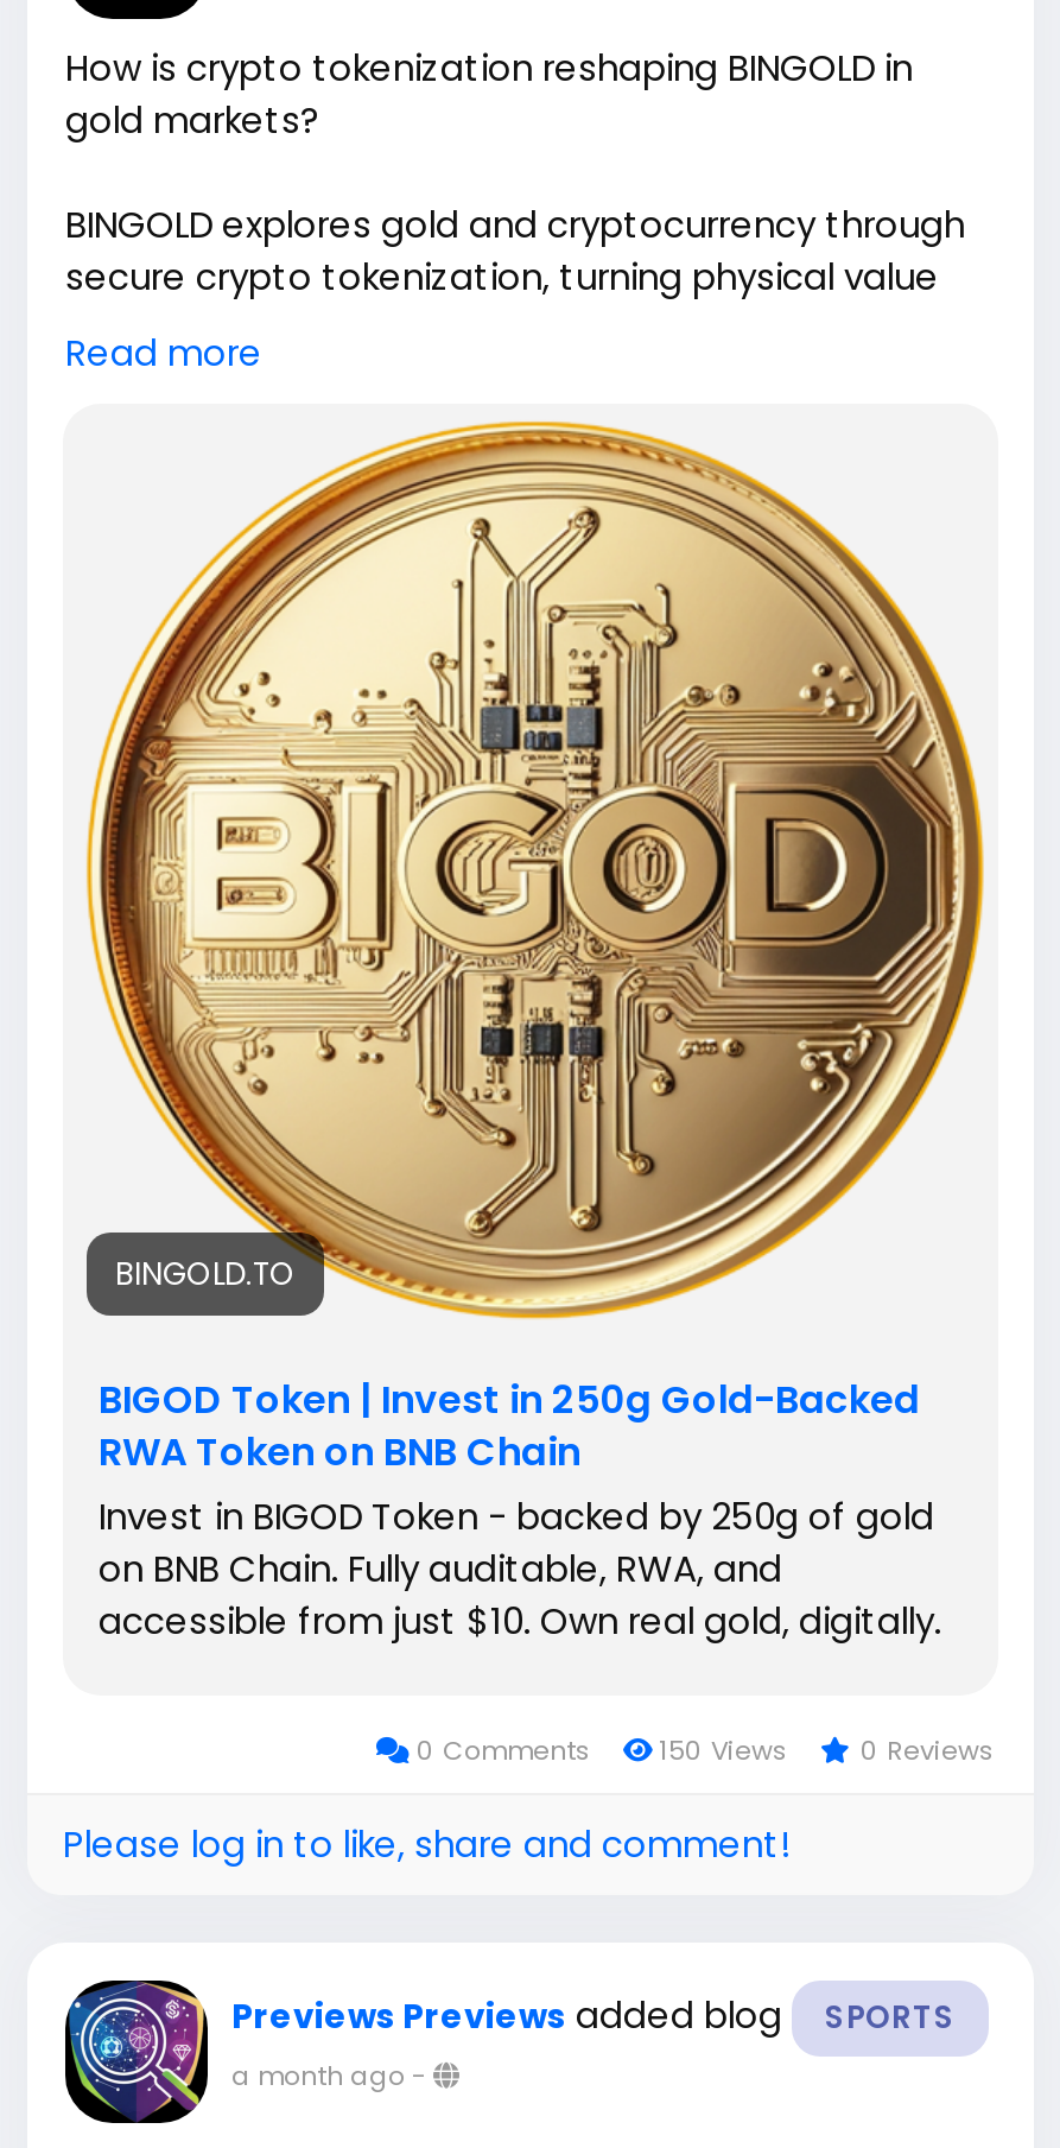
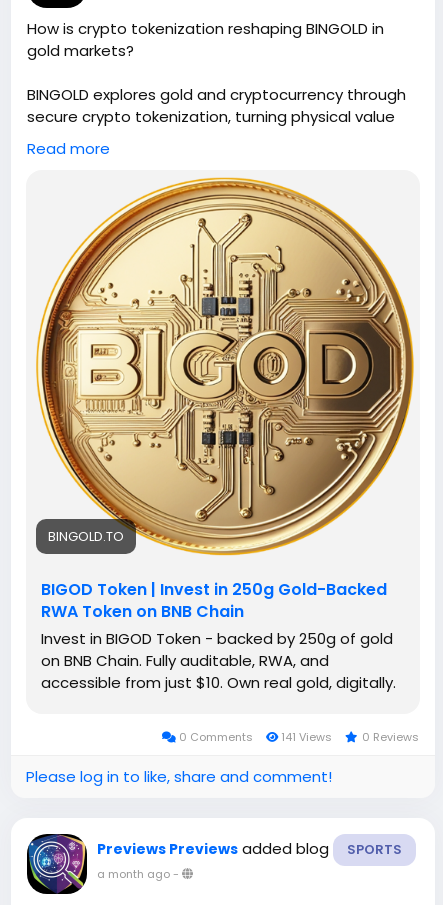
[410,1731,996,1769] 0 Comments 150 Views 0 Reviews -> [176,729,419,745] 0 Comments 141 Views 0 Reviews

